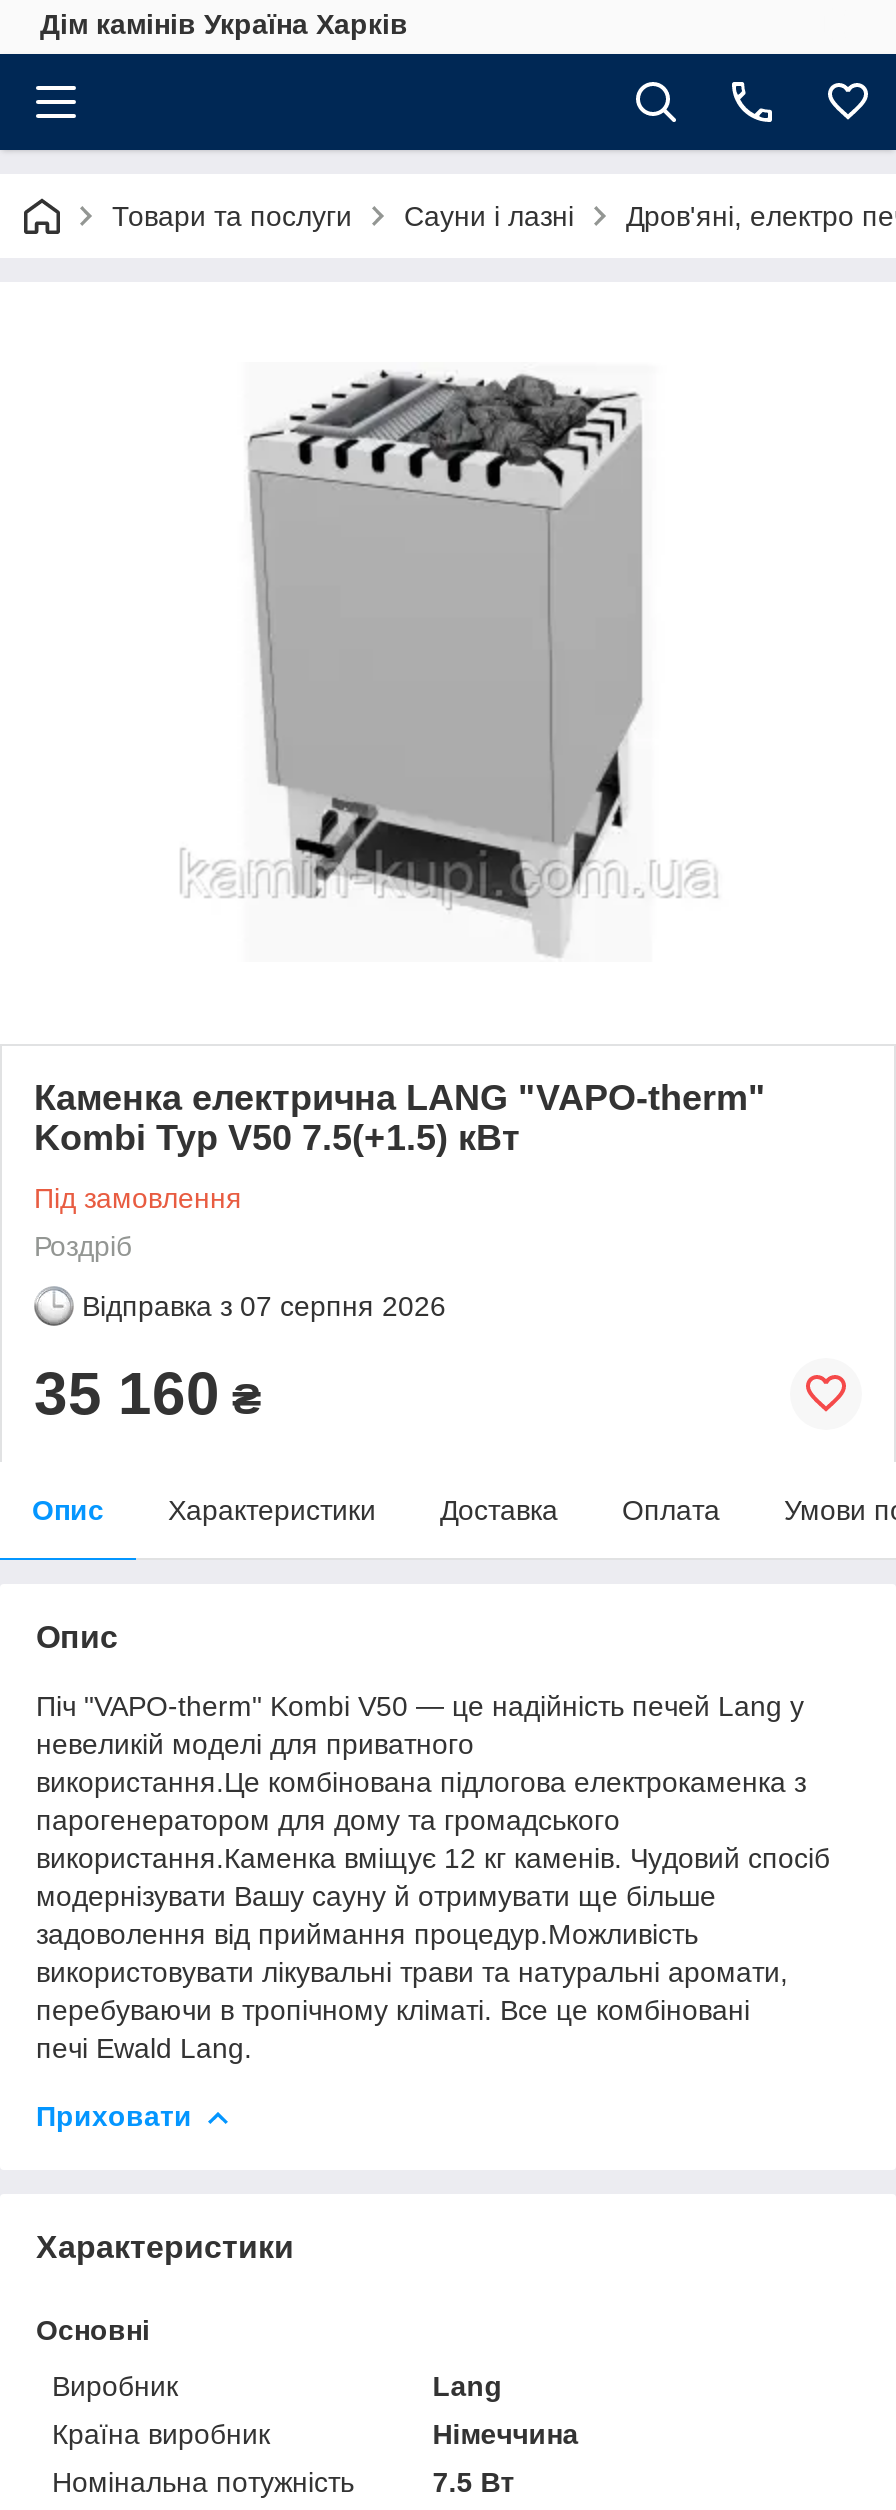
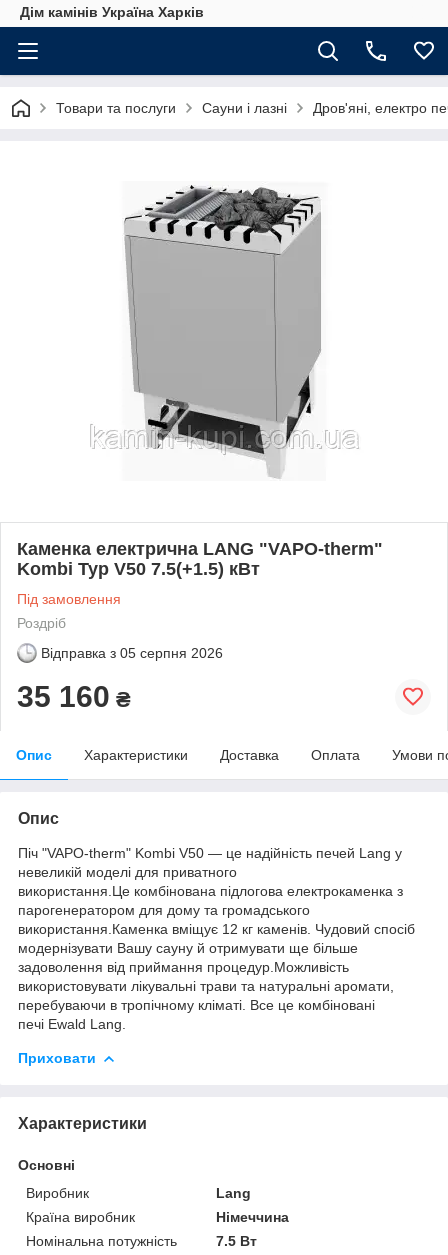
[82,1290,446,1322] Відправка з 07 серпня 2026 -> [41,645,223,661] Відправка з 05 серпня 2026

